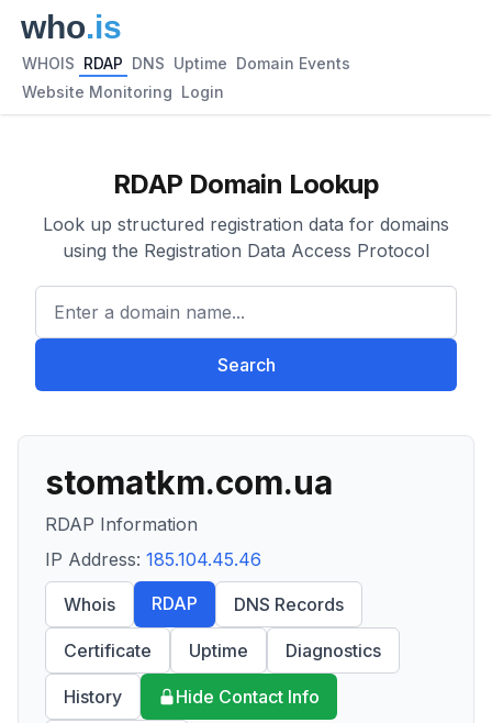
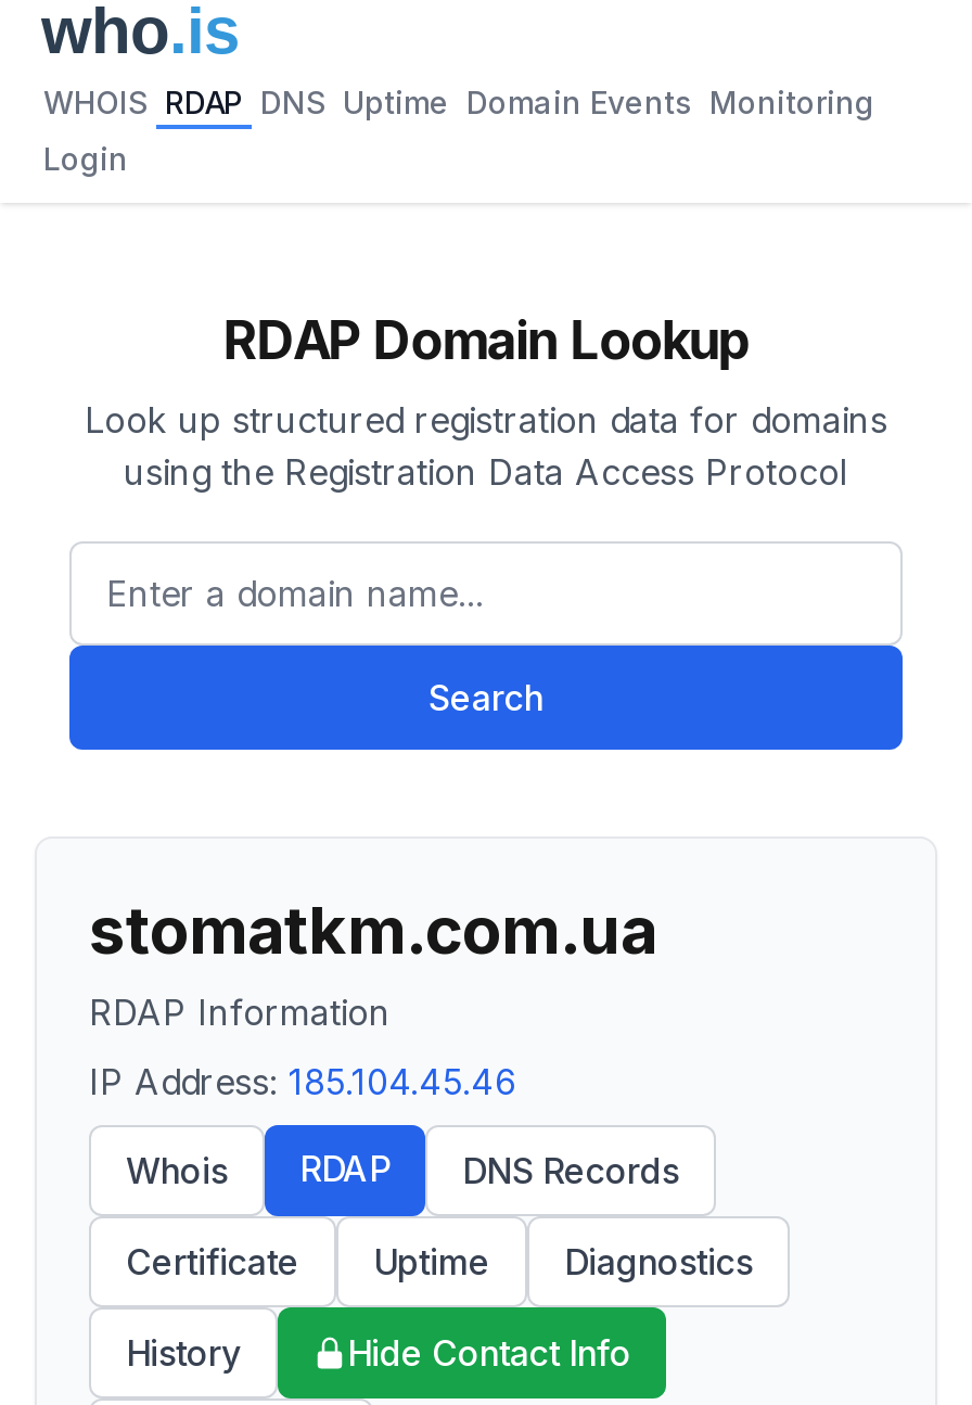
[22,54,350,73] WHOIS RDAP DNS Uptime Domain Events -> [43,84,874,120] WHOIS RDAP DNS Uptime Domain Events Monitoring
[22,82,224,101] Website Monitoring Login -> [43,140,128,177] Login

